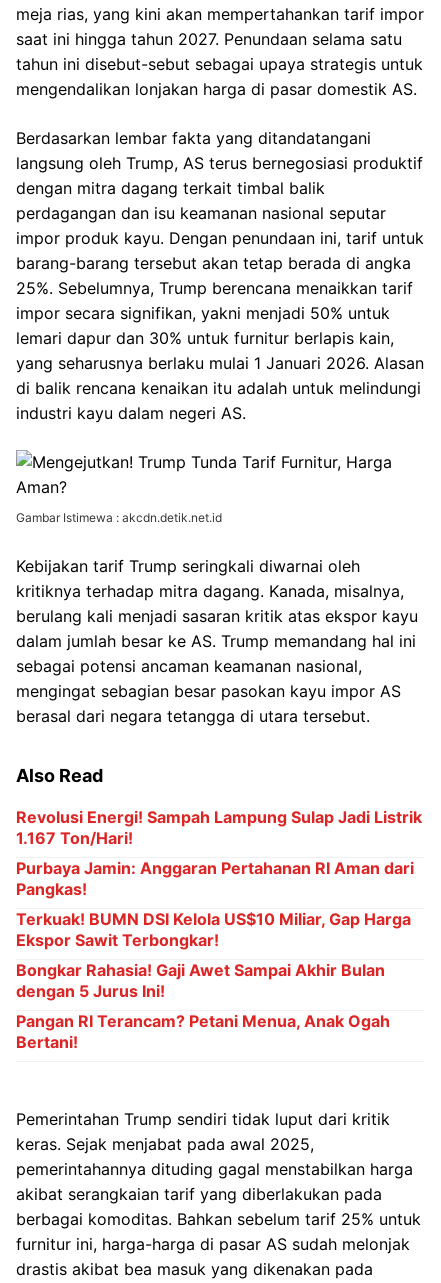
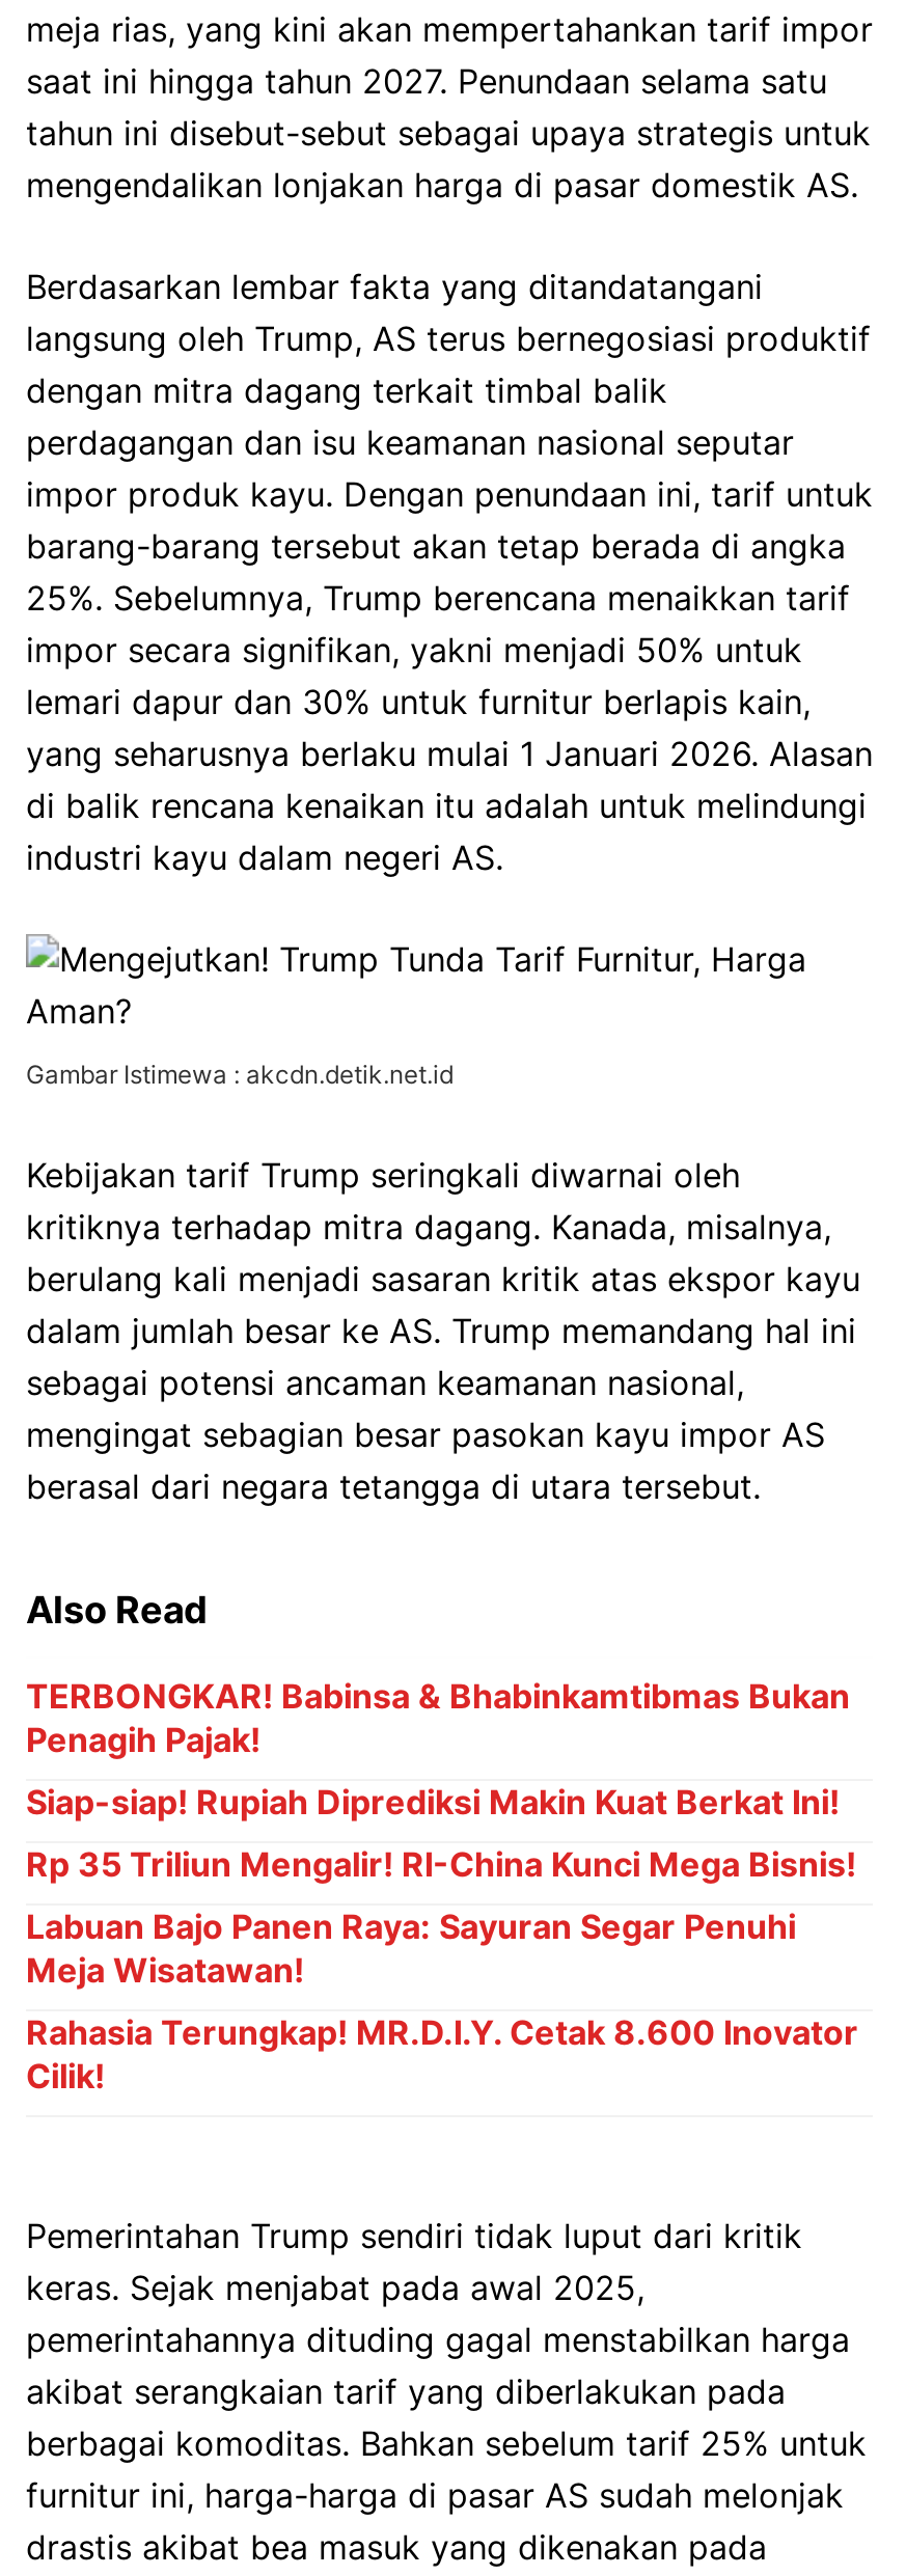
[16,807,422,848] Revolusi Energi! Sampah Lampung Sulap Jadi Listrik | 1.167 Ton/Hari! -> [26,1675,850,1760] TERBONGKAR! Babinsa & Bhabinkamtibmas Bukan | Penagih Pajak!
[16,858,414,899] Purbaya Jamin: Anggaran Pertahanan RI Aman dari | Pangkas! -> [26,1781,840,1823] Siap-siap! Rupiah Diprediksi Makin Kuat Berkat Ini!
[16,909,411,950] Terkuak! BUMN DSI Kelola US$10 Miliar, Gap Harga | Ekspor Sawit Terbongkar! -> [26,1843,856,1885] Rp 35 Triliun Mengalir! RI-China Kunci Mega Bisnis!
[16,960,385,1001] Bongkar Rahasia! Gaji Awet Sampai Akhir Bulan | dengan 5 Jurus Ini! -> [26,1906,796,1991] Labuan Bajo Panen Raya: Sayuran Segar Penuhi | Meja Wisatawan!
[16,1011,390,1052] Pangan RI Terancam? Petani Menua, Anak Ogah | Bertani! -> [26,2011,858,2097] Rahasia Terungkap! MR.D.I.Y. Cetak 8.600 Inovator | Cilik!

